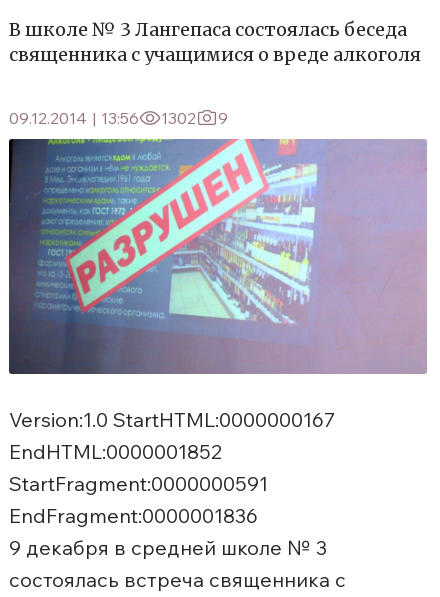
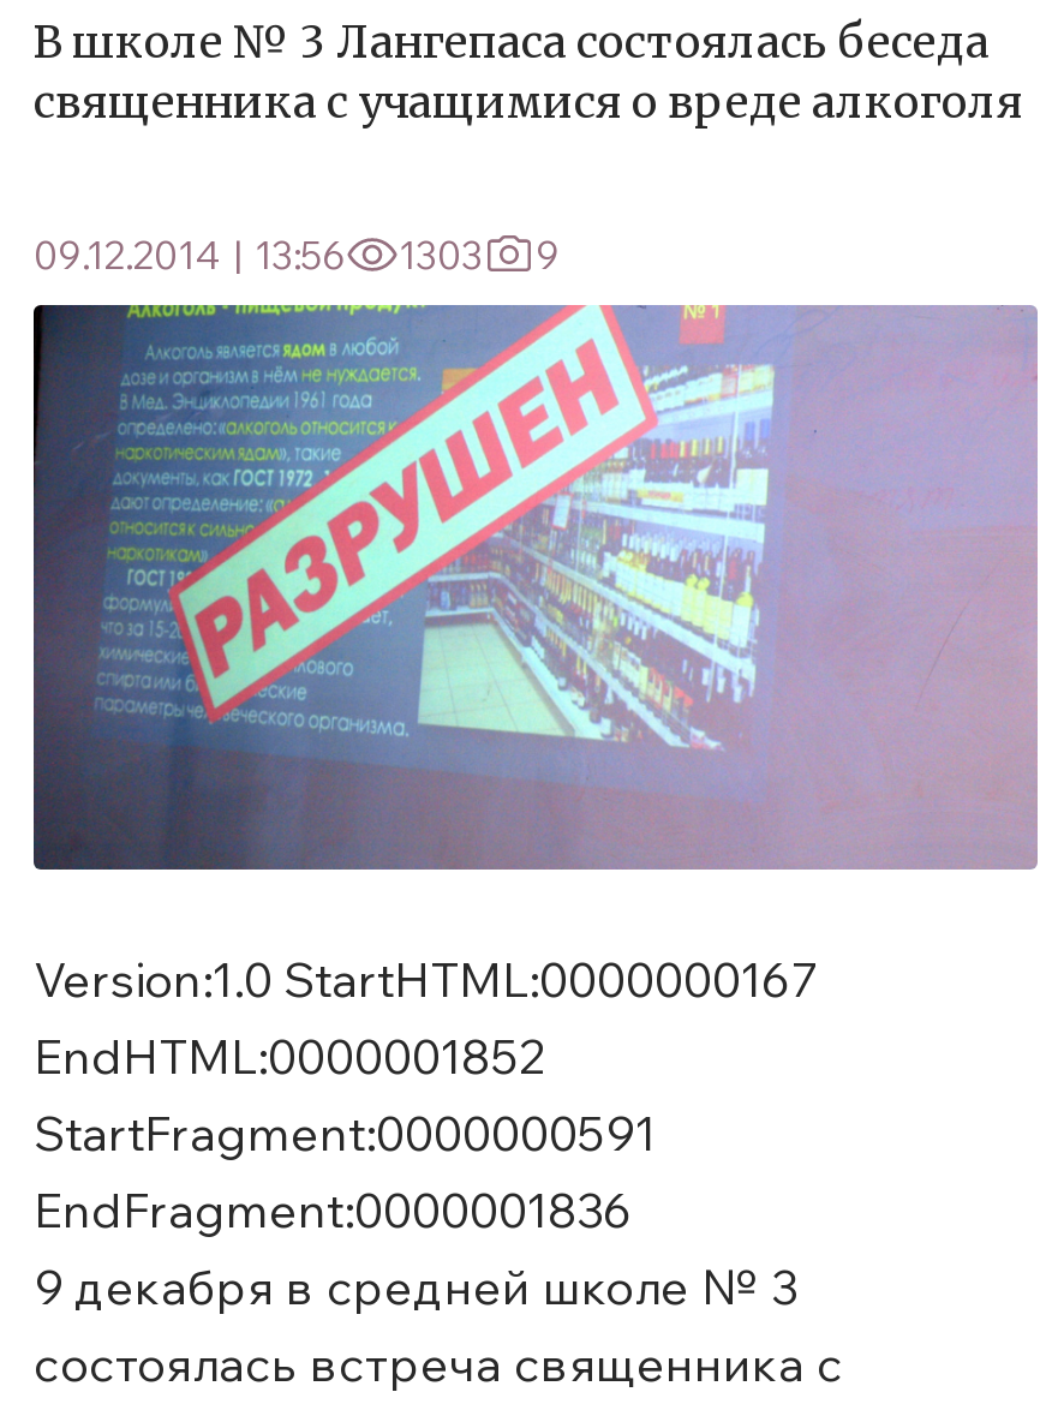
[161,108,196,128] 1302 -> [399,230,483,278] 1303

